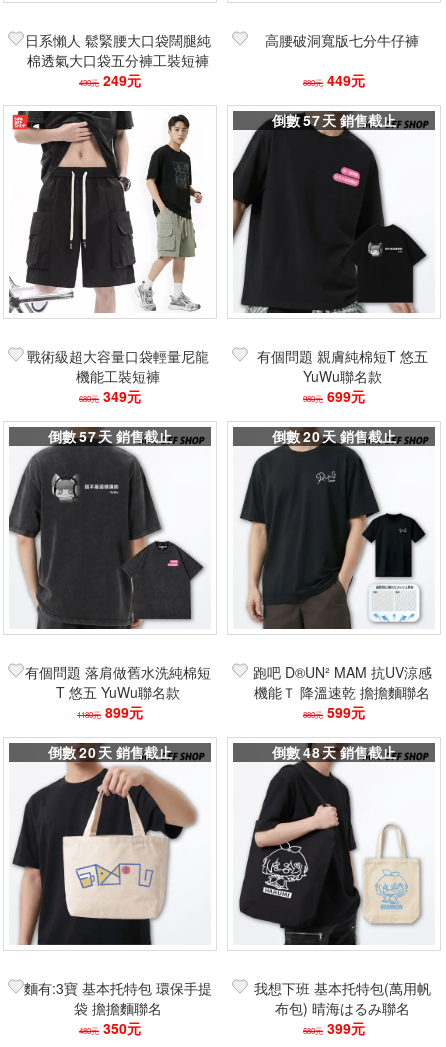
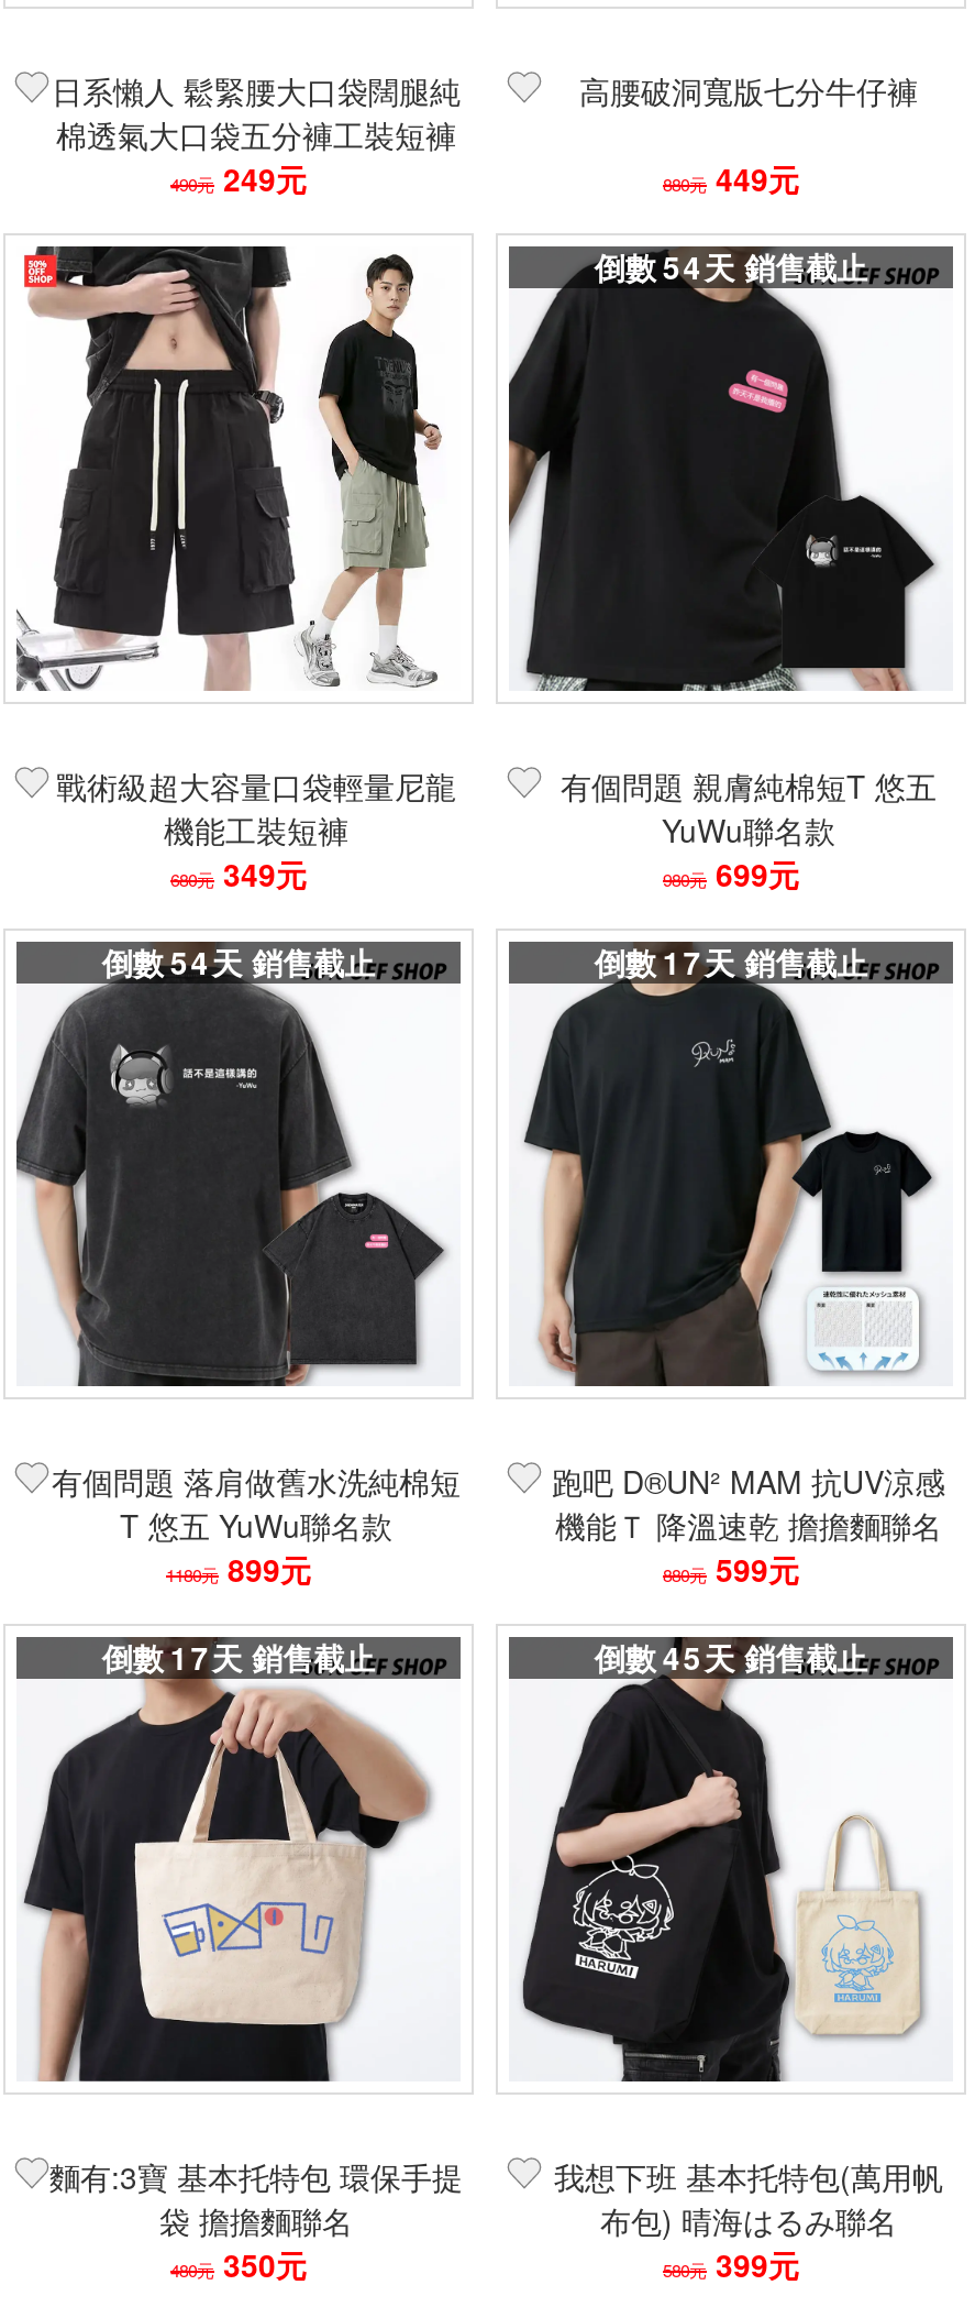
[303,110,337,130] 57天 -> [663,244,738,288] 54天
[79,426,113,446] 57天 -> [170,940,245,984] 54天
[303,426,337,446] 20天 -> [663,940,738,984] 17天
[79,742,113,762] 20天 -> [170,1635,245,1679] 17天
[303,742,337,762] 48天 -> [663,1635,738,1679] 45天

